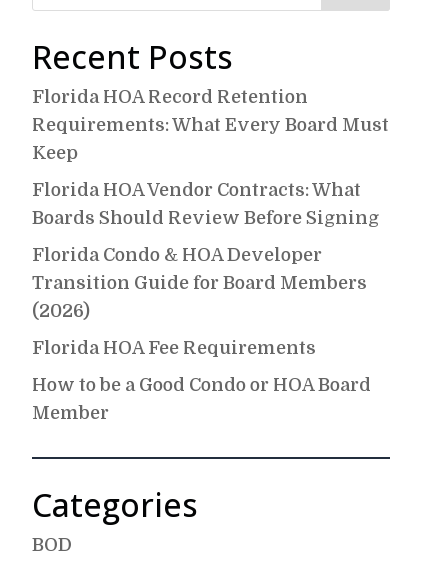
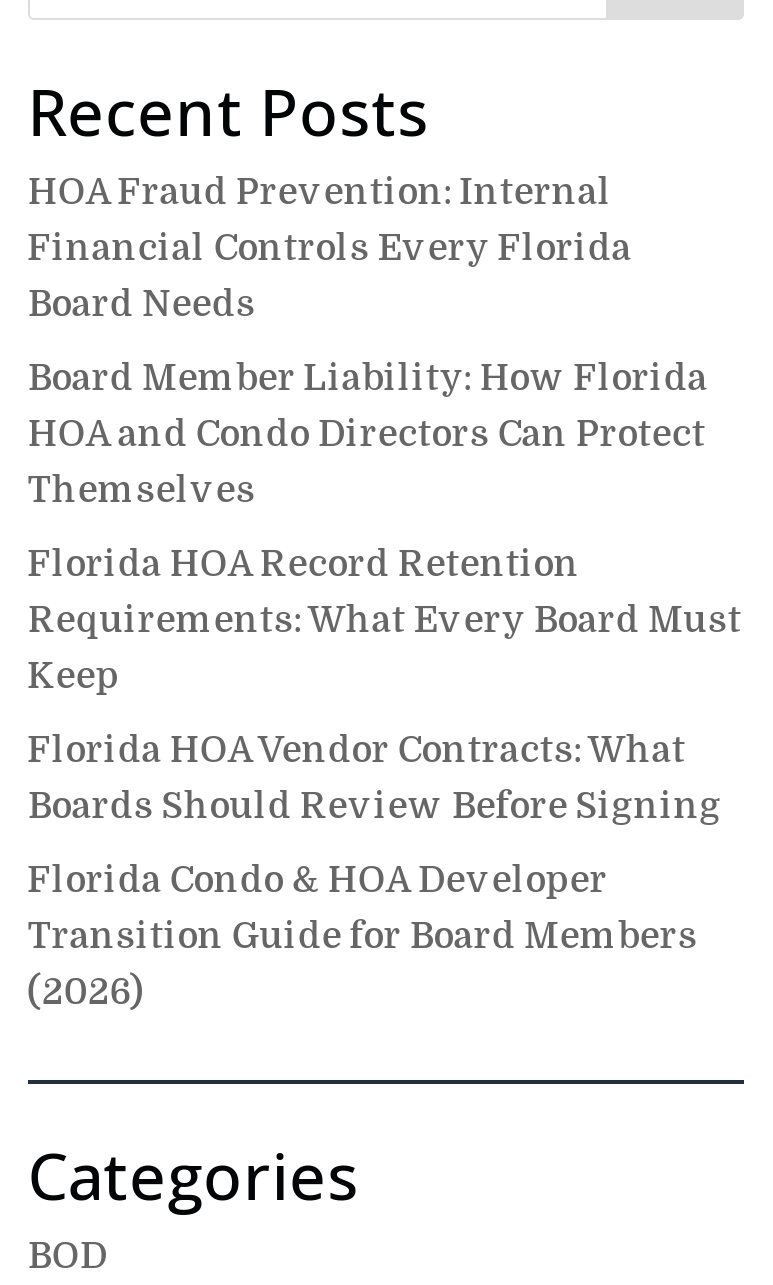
none -> [28,172,708,510] HOA Fraud Prevention: Internal | Financial Controls Every Florida | Board Needs | Board Member Liability: How Florida | HOA and Condo Directors Can Protect | Themselves
moved [32,87,389,321] -> [28,544,742,1012]: Florida HOA Record Retention | Requirements: What Every Board Must | Keep | Florida HOA Vendor Contracts: What | Boards Should Review Before Signing | Florida Condo & HOA Developer | Transition Guide for Board Members | (2026)
[32,338,371,423] Florida HOA Fee Requirements | How to be a Good Condo or HOA Board | Member -> none

